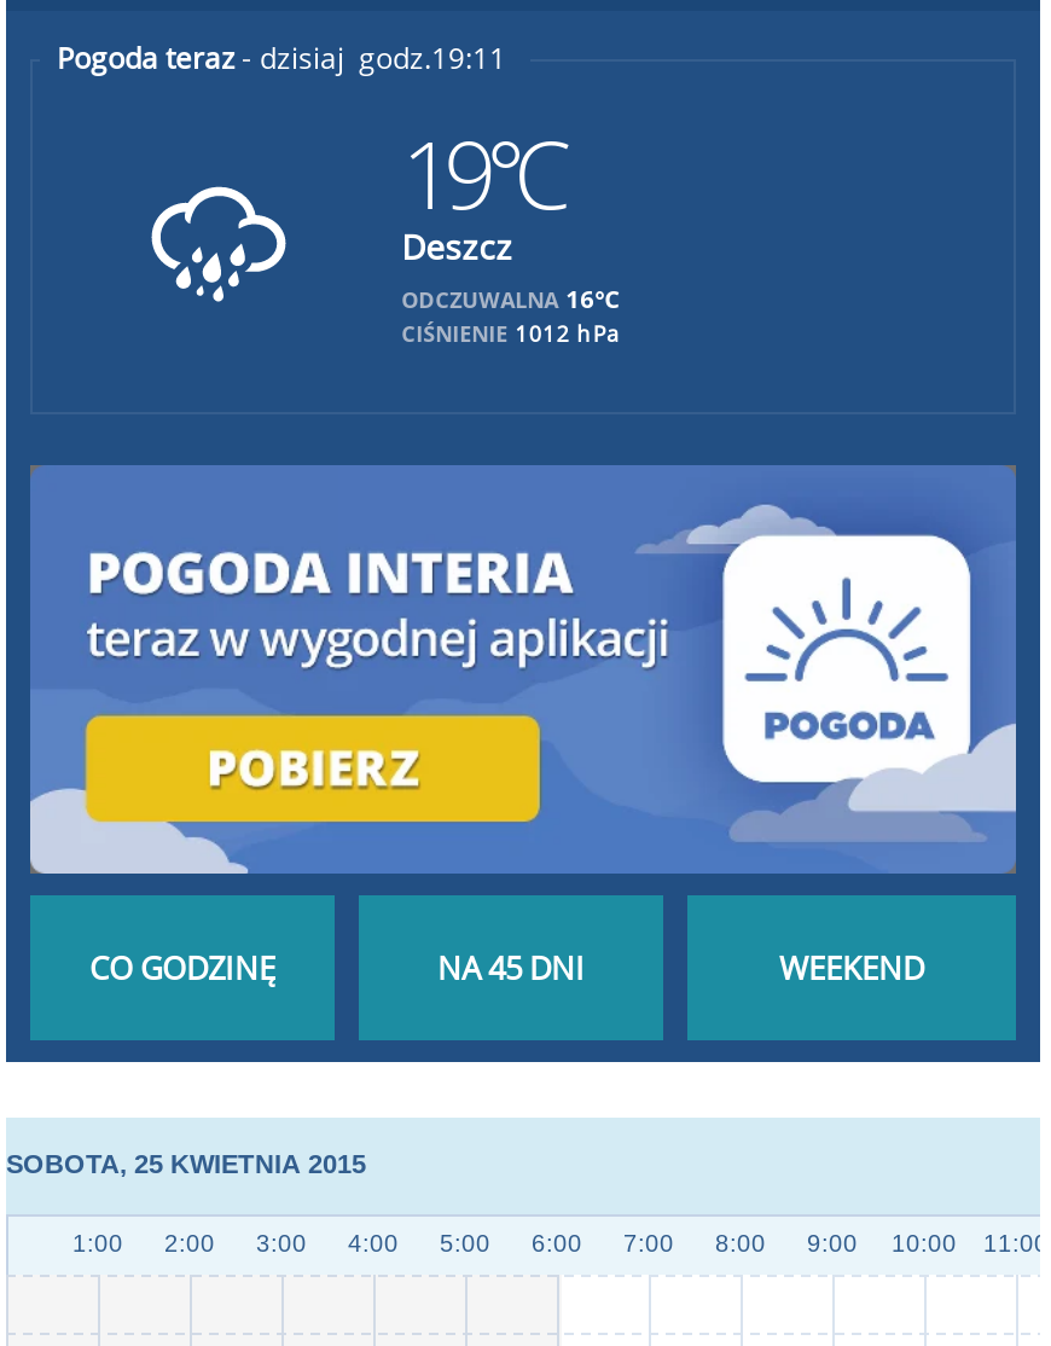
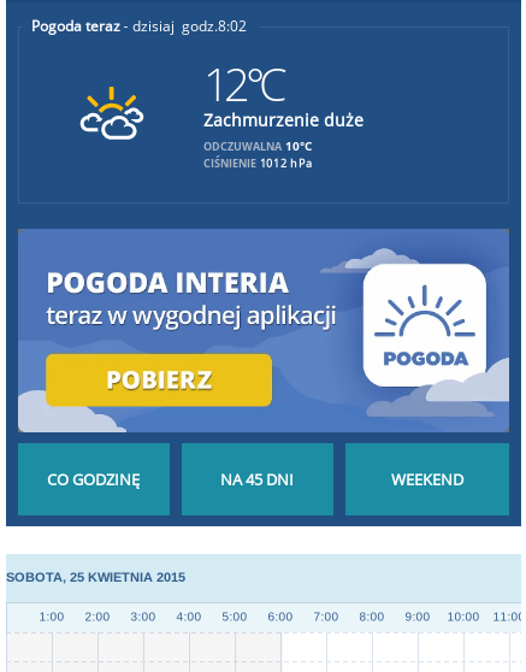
[401,37,619,315] 19:11 | 19°C | Deszcz | ODCZUWALNA 16°C -> [203,16,363,154] 8:02 | 12°C | Zachmurzenie duże | ODCZUWALNA 10°C
[149,180,289,303] [image] -> [78,86,146,147] [image]

